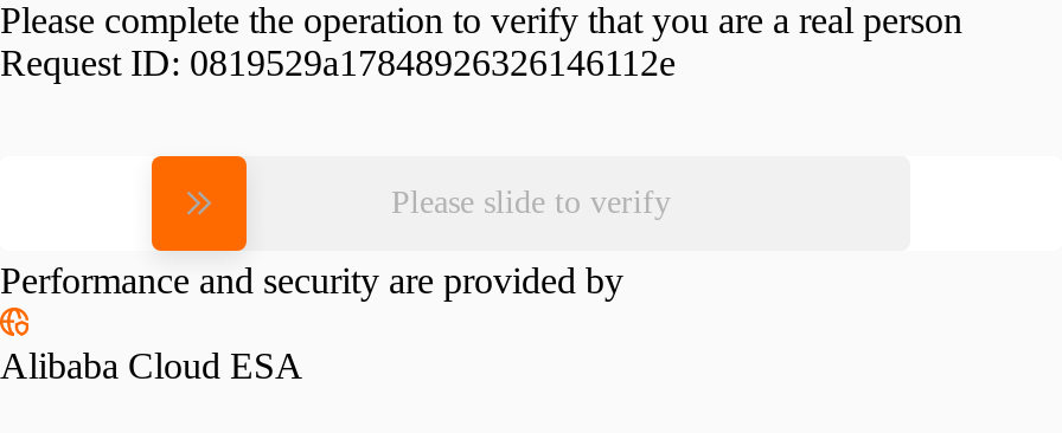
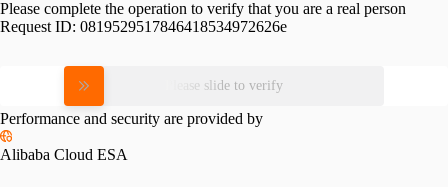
[0,43,676,83] Request ID: 0819529a17848926326146112e -> [0,18,287,35] Request ID: 0819529517846418534972626e

